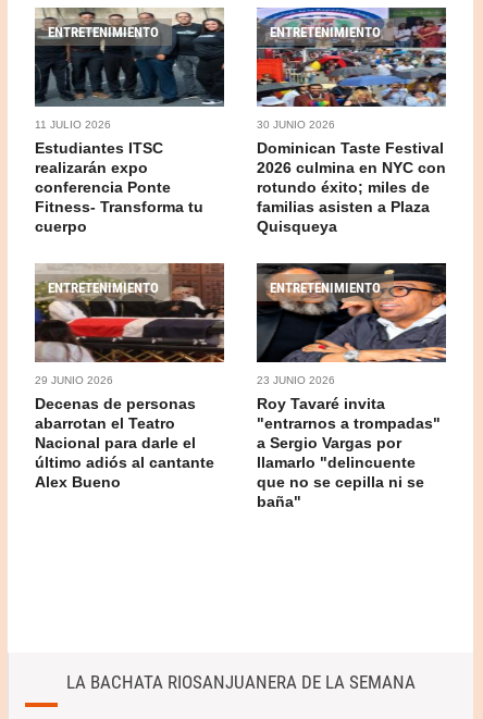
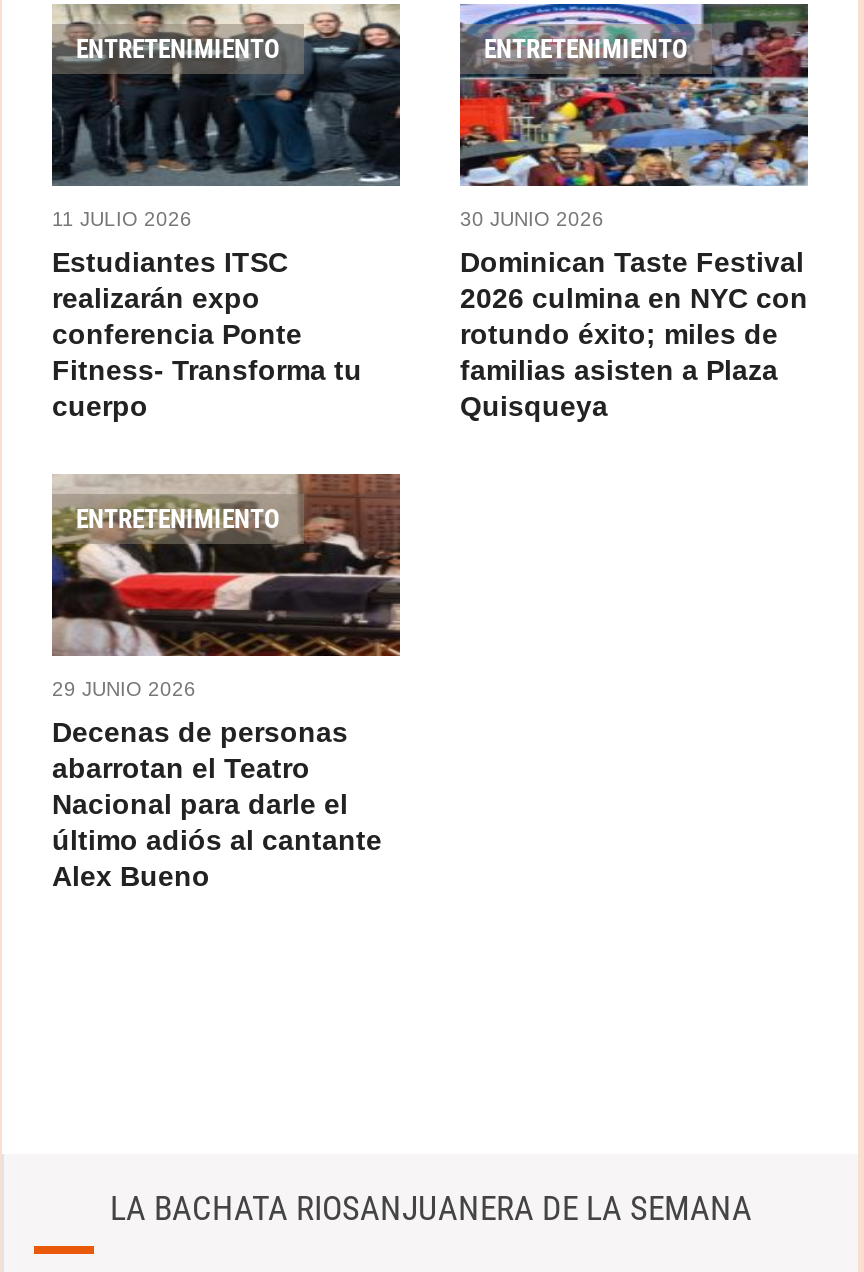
[256,262,447,363] [image] | ENTRETENIMIENTO -> none
[257,374,441,510] 23 JUNIO 2026 | Roy Tavaré invita | "entrarnos a trompadas" | a Sergio Vargas por | llamarlo "delincuente | que no se cepilla ni se | baña" -> none

